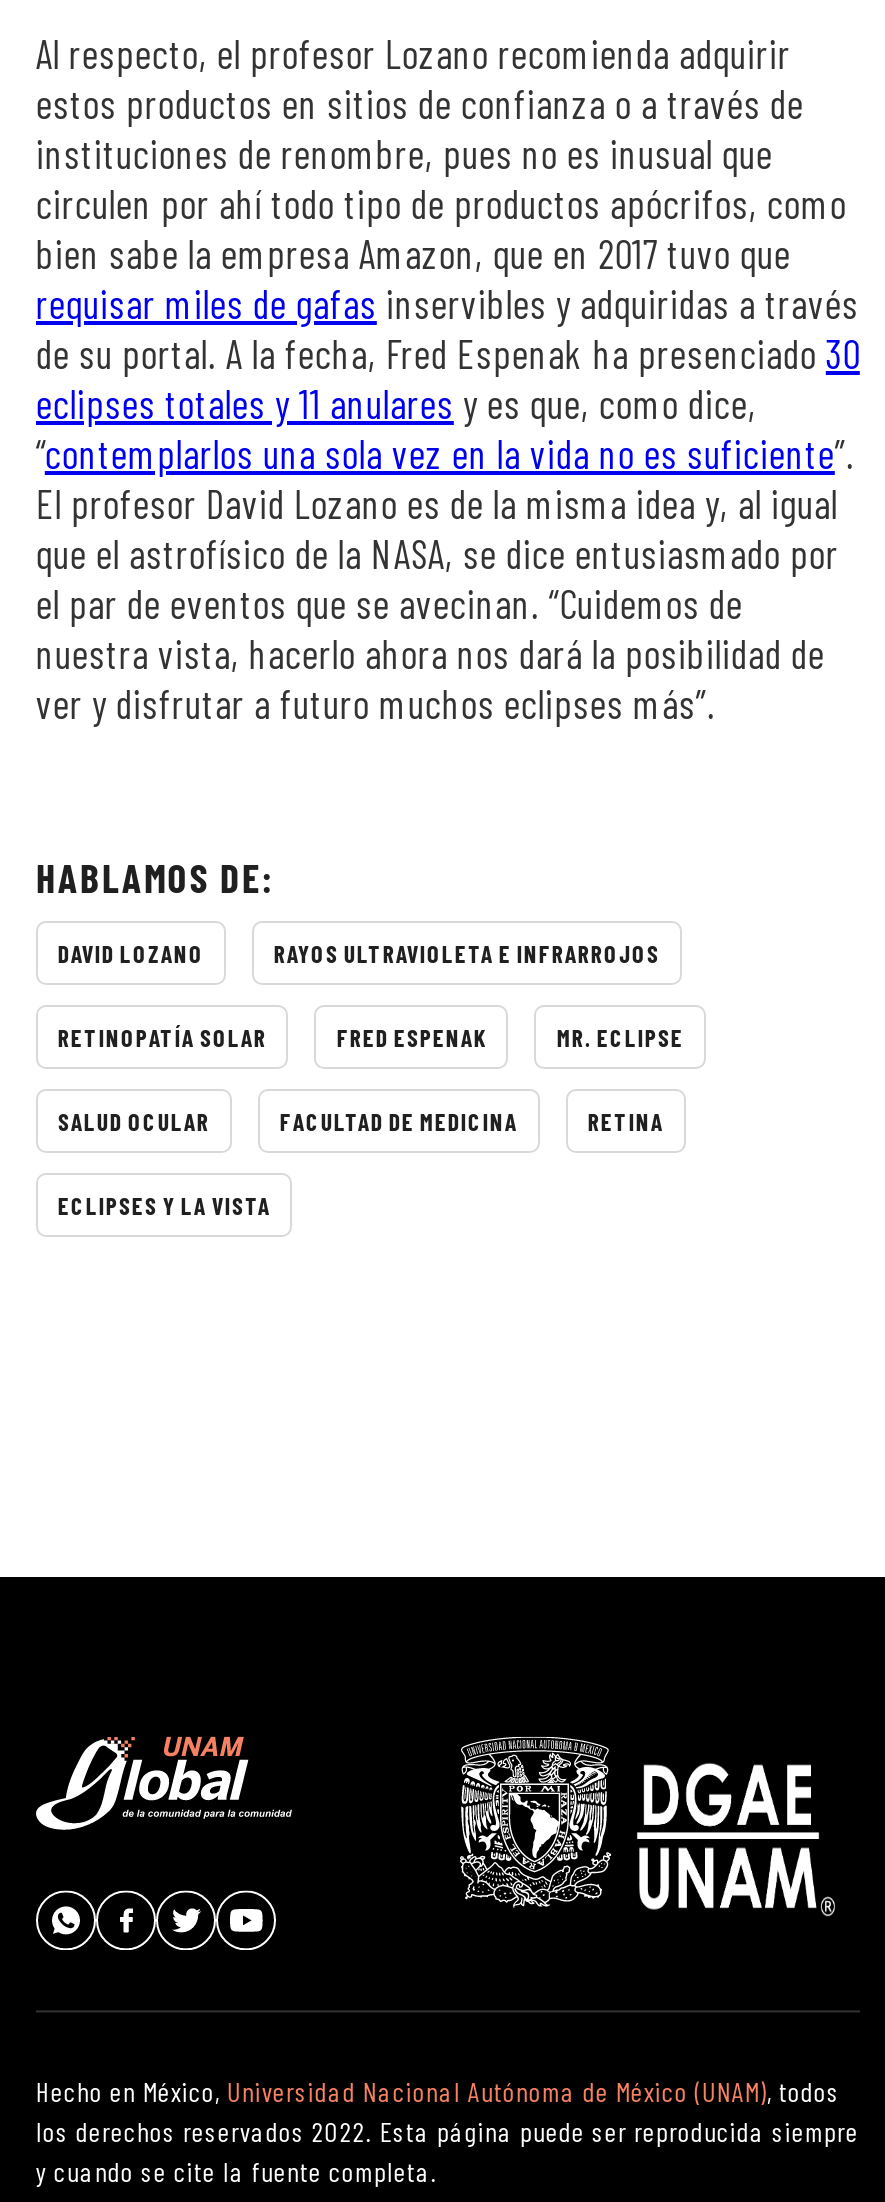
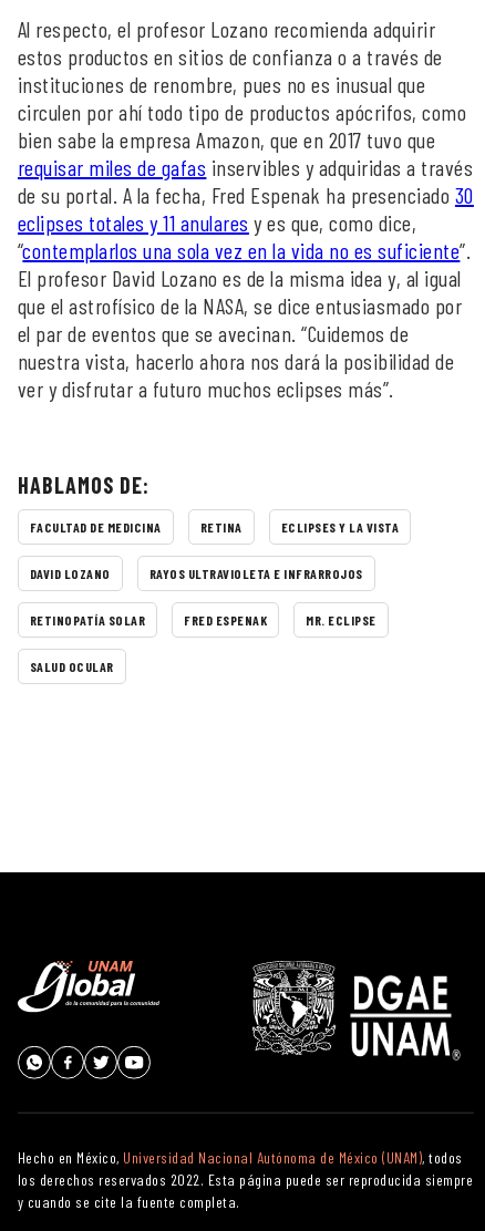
moved [58,940,684,1136] -> [30,566,376,675]: DAVID LOZANO | RAYOS ULTRAVIOLETA E INFRARROJOS | RETINOPATÍA SOLAR | FRED ESPENAK | MR. ECLIPSE | SALUD OCULAR
moved [58,1108,664,1220] -> [30,520,399,535]: FACULTAD DE MEDICINA | RETINA | ECLIPSES Y LA VISTA

